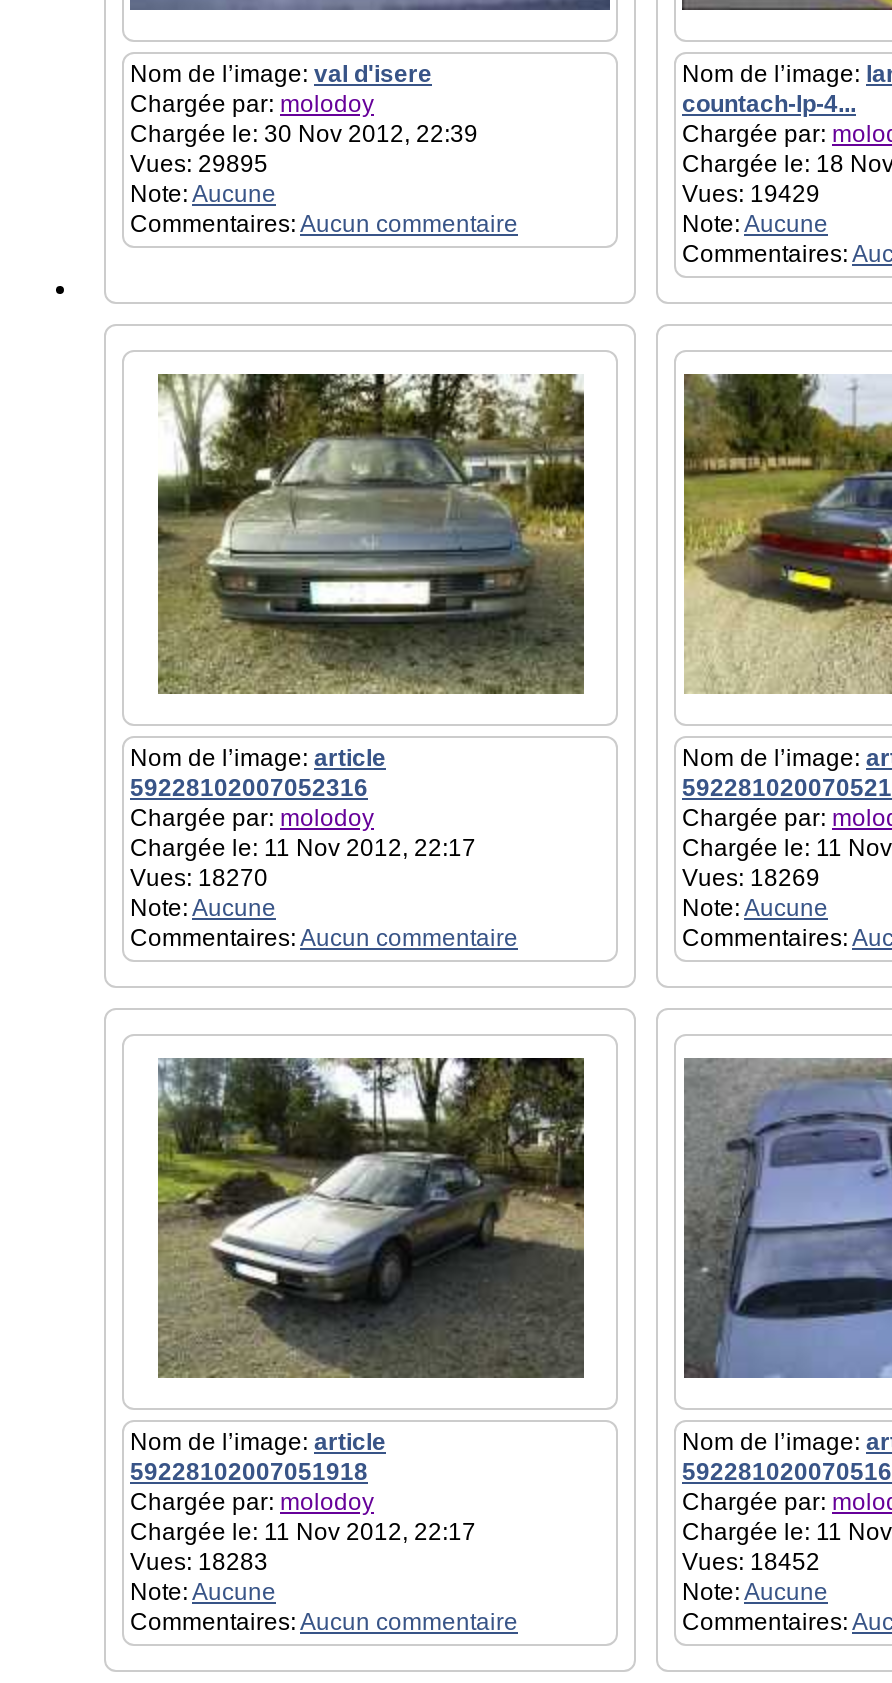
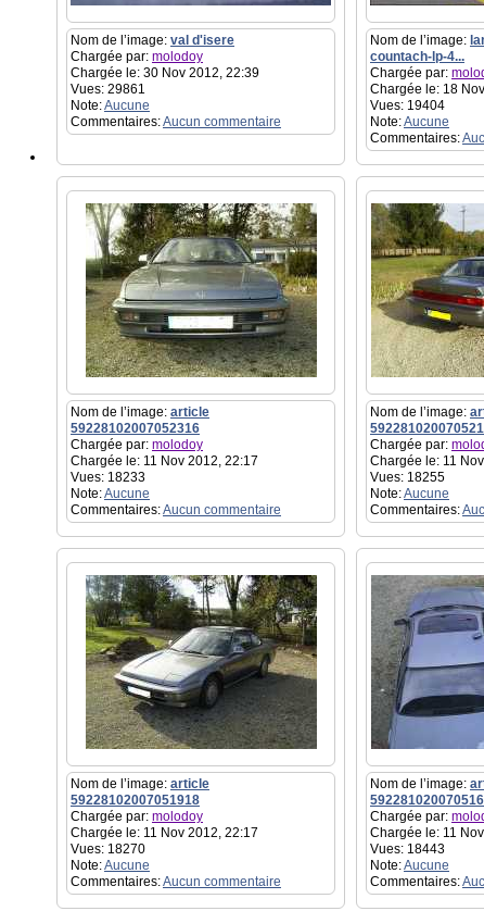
[130,150,268,178] Vues: 29895 -> [71,82,145,97] Vues: 29861
[682,180,820,208] Vues: 19429 -> [370,98,445,113] Vues: 19404
[130,864,268,892] Vues: 18270 -> [71,470,145,485] Vues: 18233
[682,864,820,892] Vues: 18269 -> [370,470,445,485] Vues: 18255
[130,1548,268,1576] Vues: 18283 -> [71,841,145,857] Vues: 18270
[682,1548,820,1576] Vues: 18452 -> [370,841,445,857] Vues: 18443

